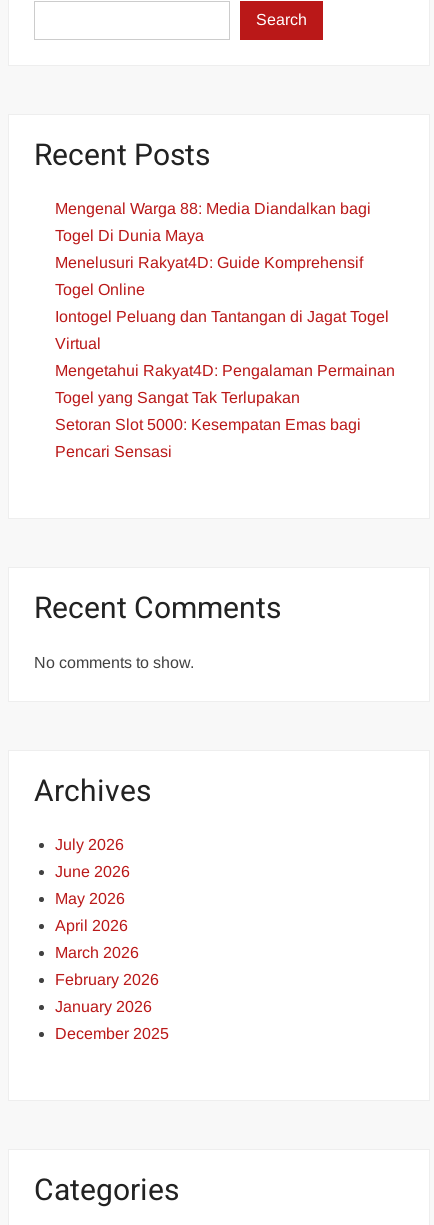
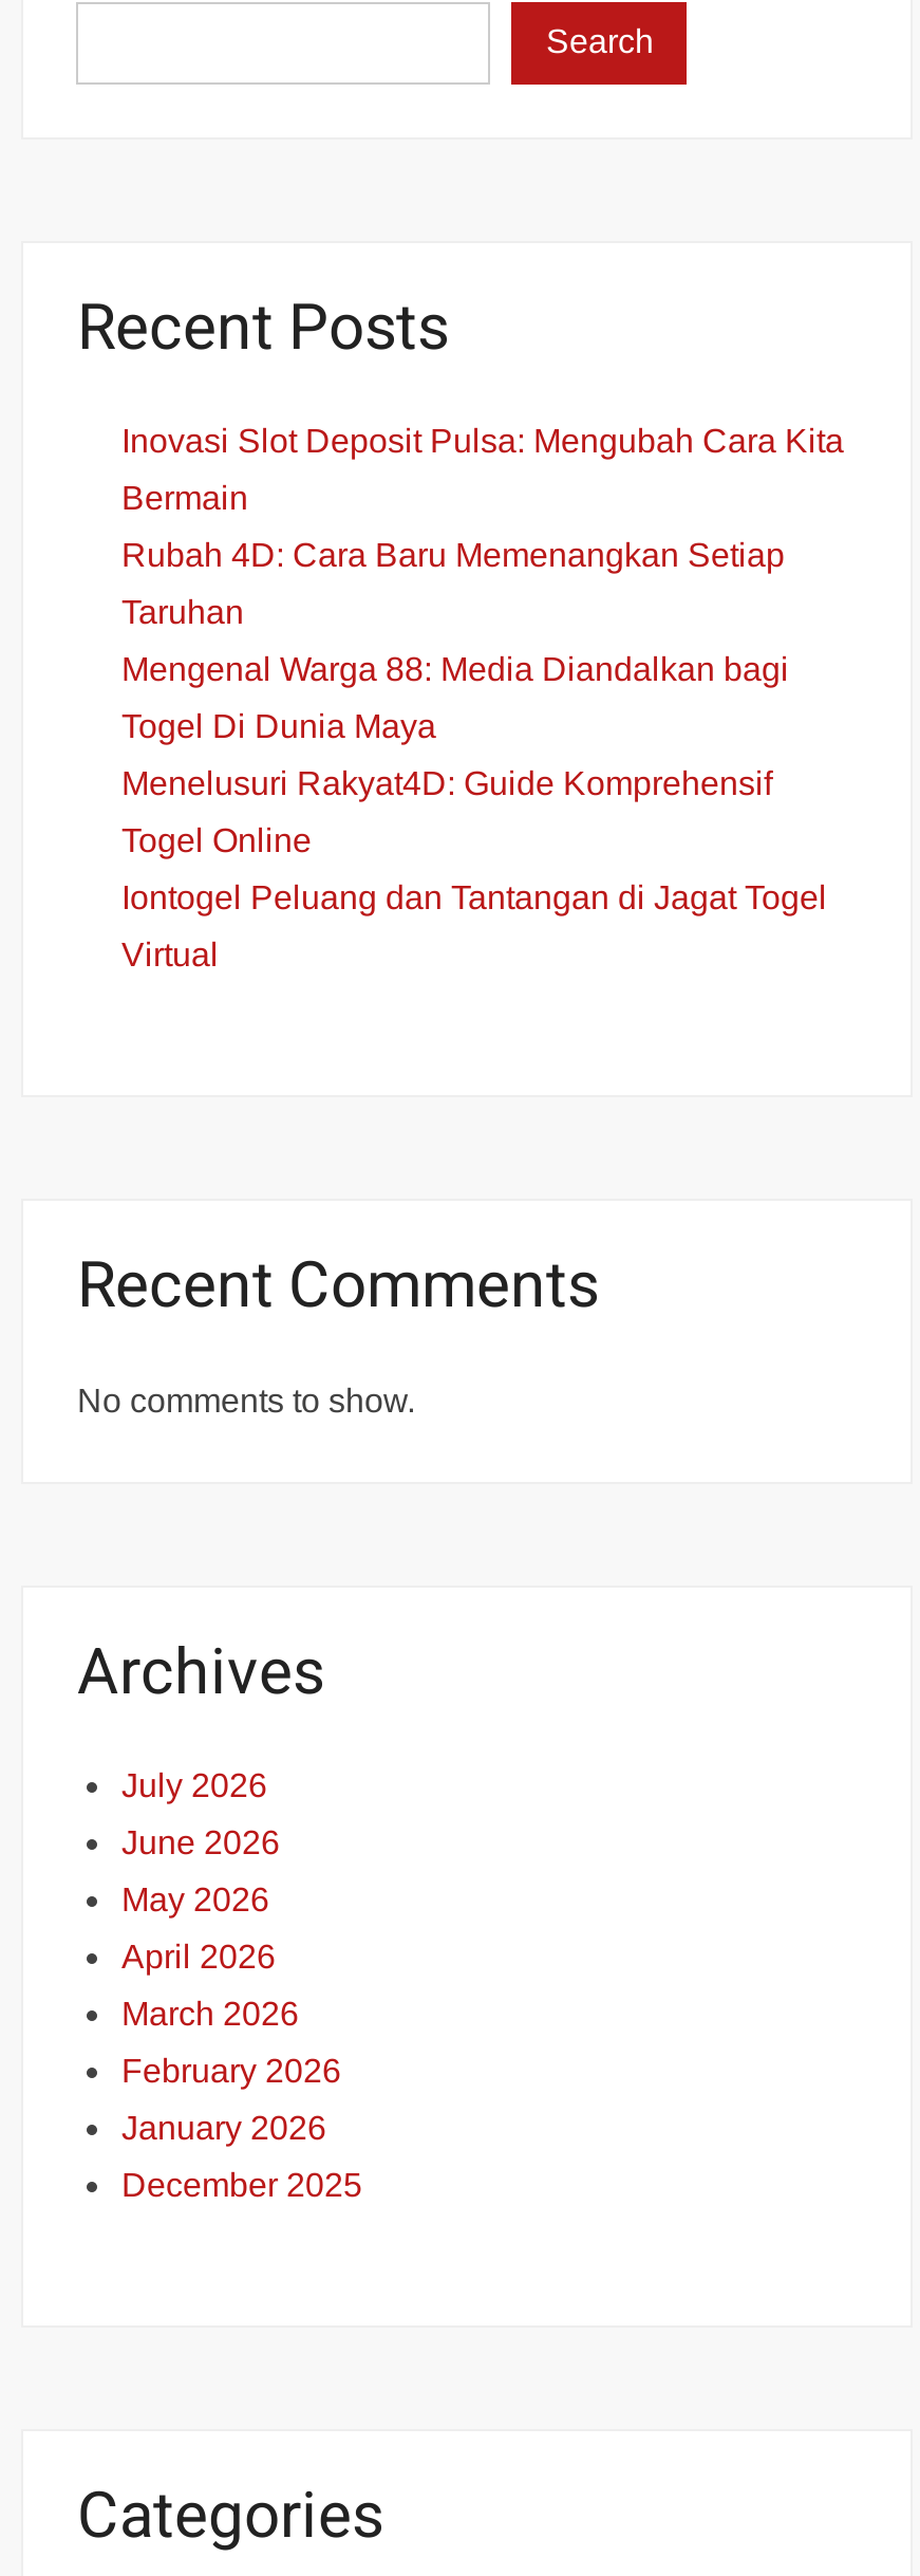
none -> [121,423,844,630] Inovasi Slot Deposit Pulsa: Mengubah Cara Kita | Bermain | Rubah 4D: Cara Baru Memenangkan Setiap | Taruhan
moved [55,200,389,352] -> [121,652,827,973]: Mengenal Warga 88: Media Diandalkan bagi | Togel Di Dunia Maya | Menelusuri Rakyat4D: Guide Komprehensif | Togel Online | Iontogel Peluang dan Tantangan di Jagat Togel | Virtual
[55,362,395,460] Mengetahui Rakyat4D: Pengalaman Permainan | Togel yang Sangat Tak Terlupakan | Setoran Slot 5000: Kesempatan Emas bagi | Pencari Sensasi -> none

